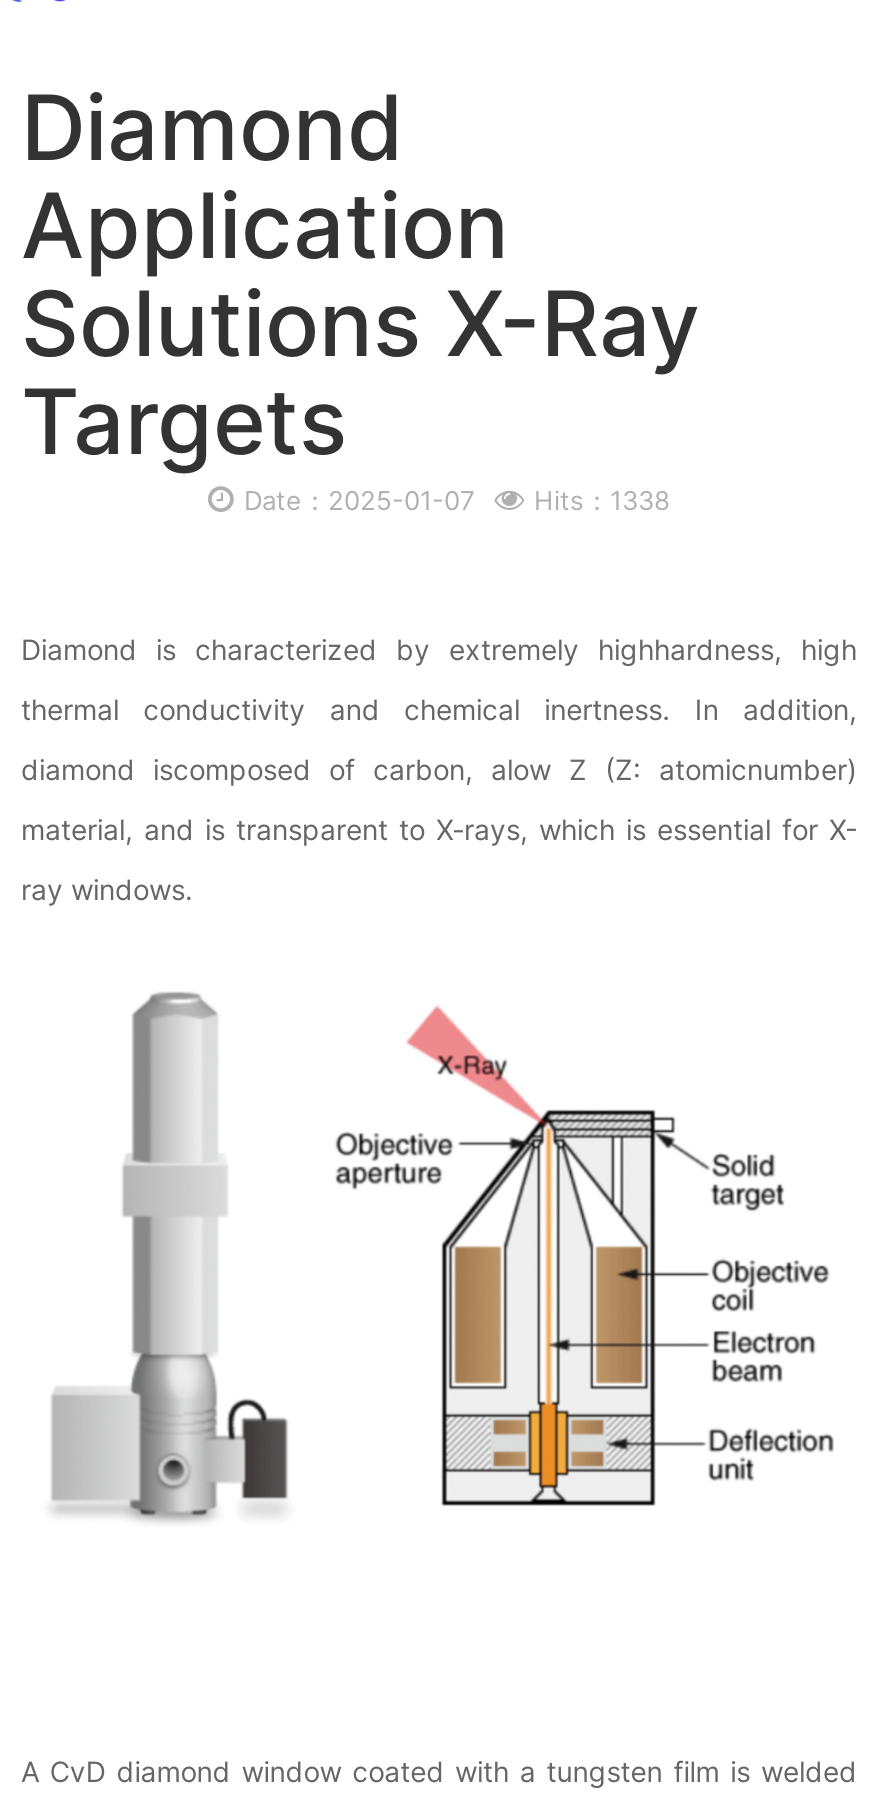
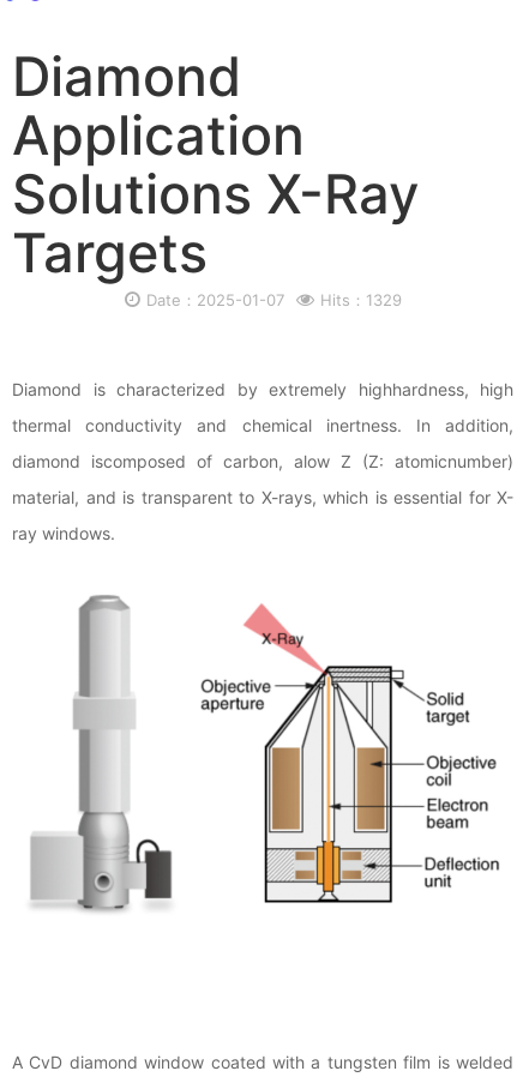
[244,484,670,516] Date：2025-01-07 Hits：1338 -> [146,290,401,309] Date：2025-01-07 Hits：1329

